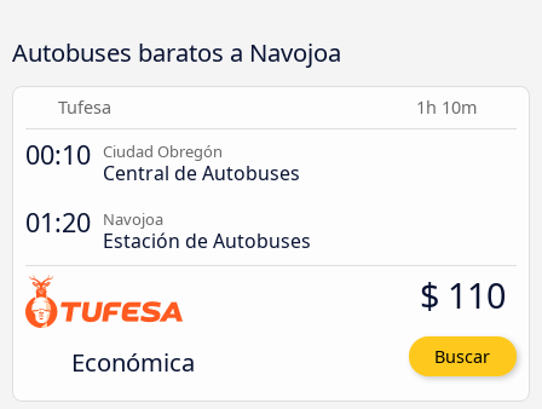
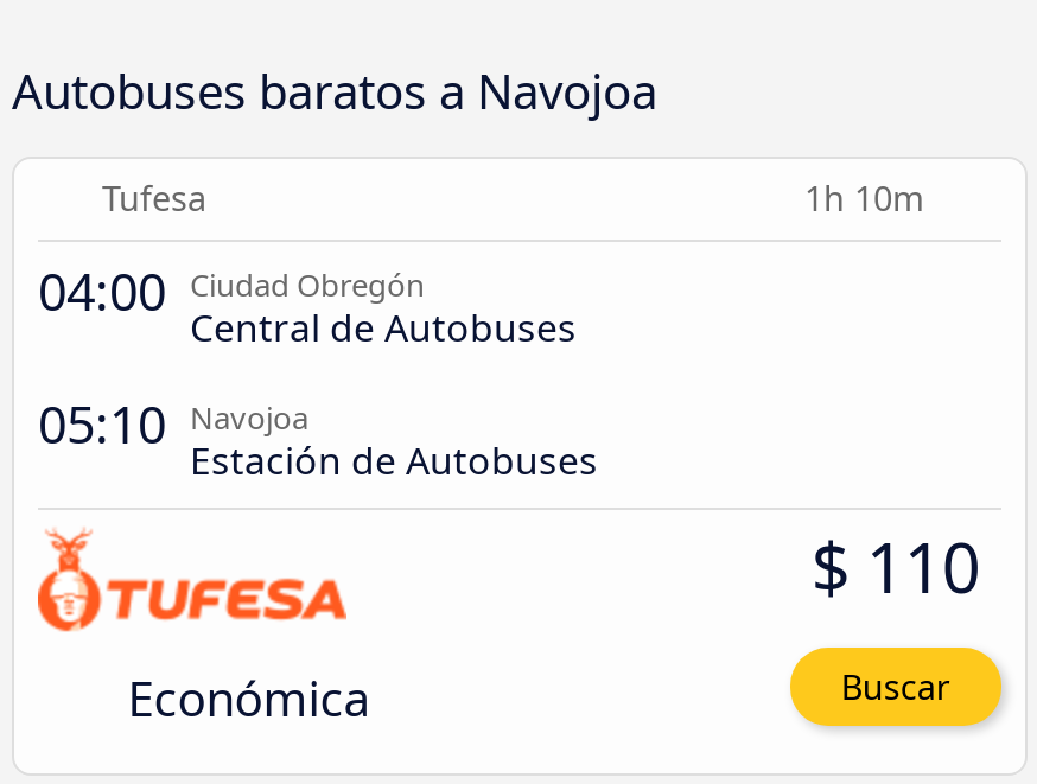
[25,136,223,171] 00:10 Ciudad Obregón -> [38,255,425,324] 04:00 Ciudad Obregón
[25,204,163,239] 01:20 Navojoa -> [38,388,308,457] 05:10 Navojoa

